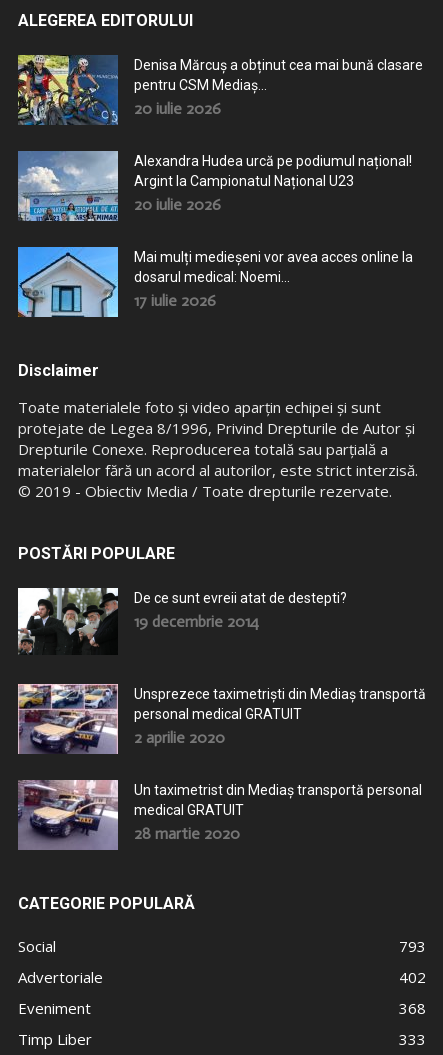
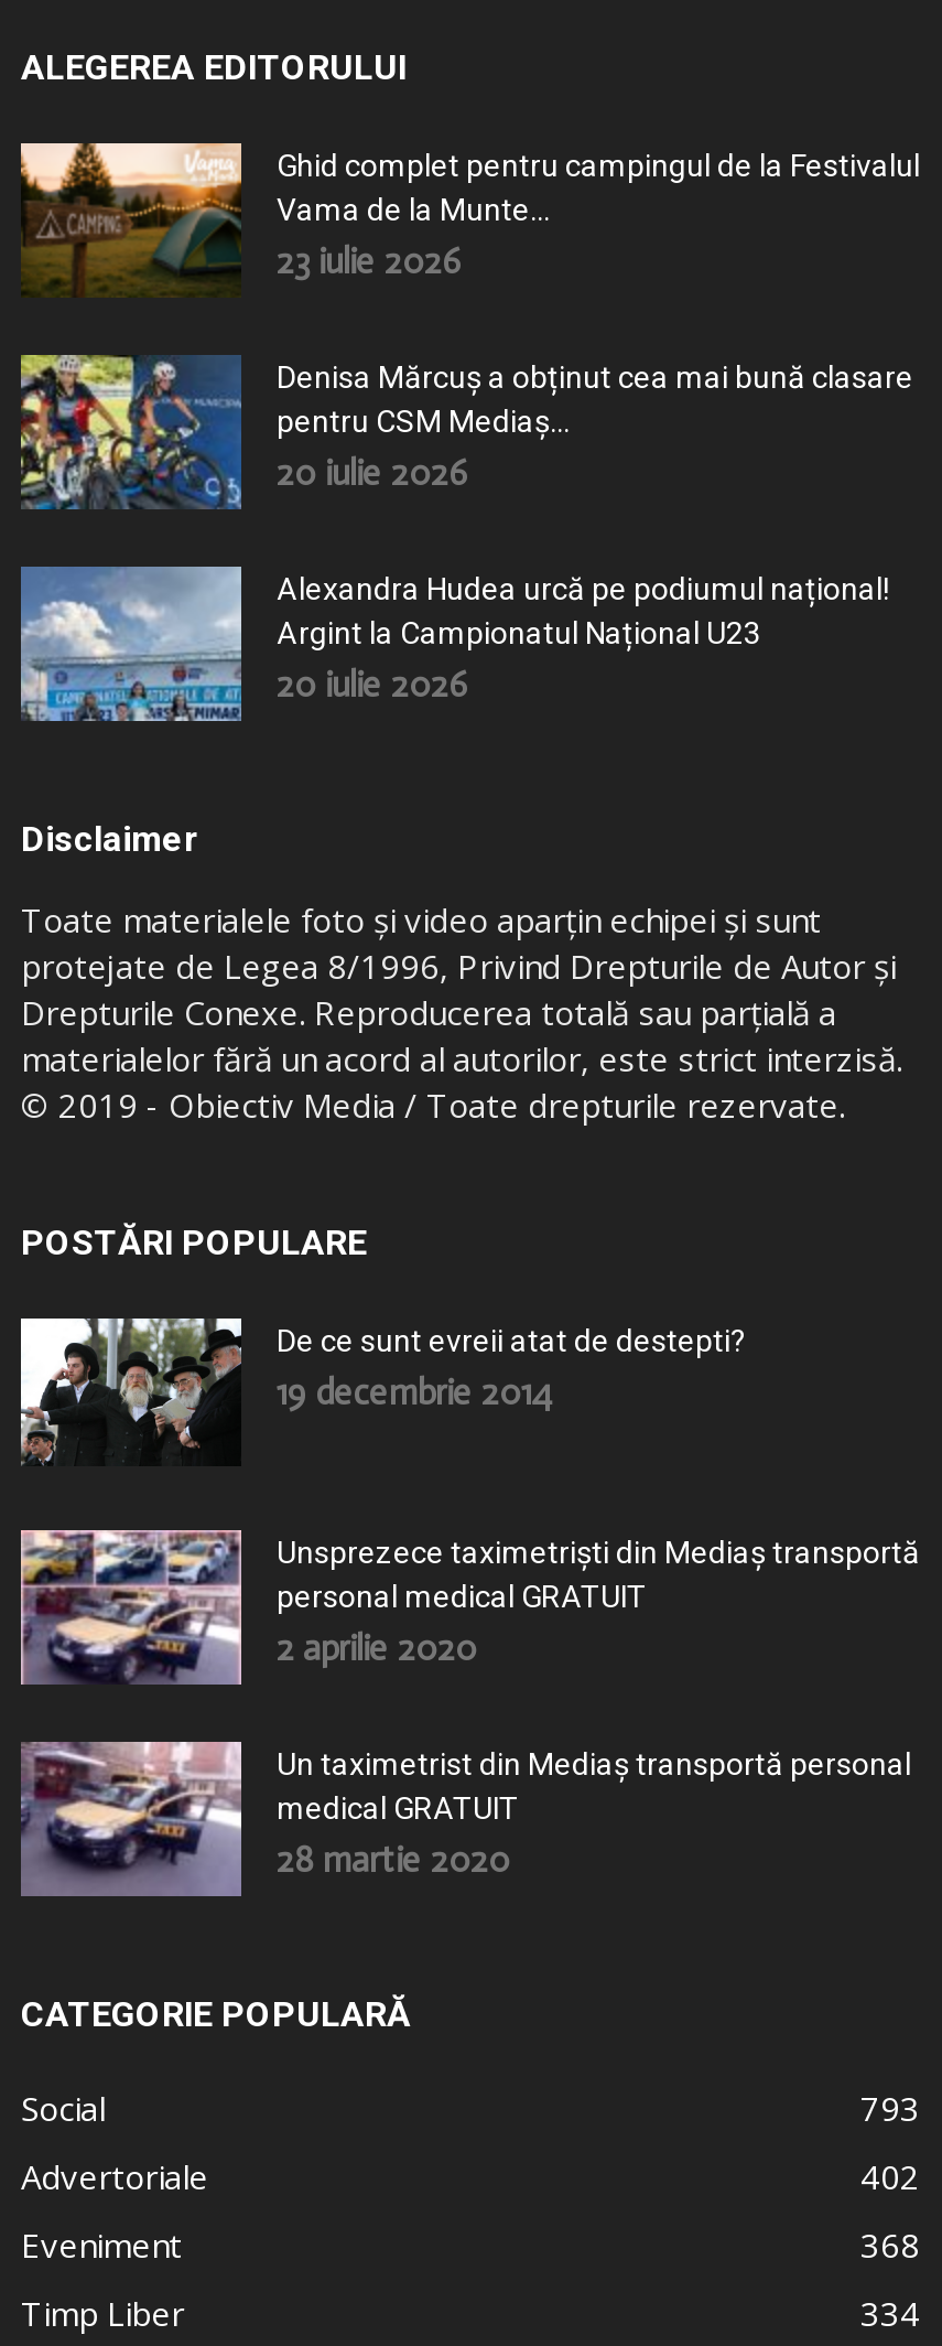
none -> [19,140,920,299] [image] | Ghid complet pentru campingul de la Festivalul | Vama de la Munte... | 23 iulie 2026
moved [16,53,423,214] -> [17,352,913,706]: [image] | Denisa Mărcuș a obținut cea mai bună clasare | pentru CSM Mediaș... | 20 iulie 2026 | Alexandra Hudea urcă pe podiumul național! | Argint la Campionatul Național U23 | 20 iulie 2026
[17,246,413,318] [image] | Mai mulți medieșeni vor avea acces online la | dosarul medical: Noemi... | 17 iulie 2026 -> none
[399,1029,426,1049] 333 -> [860,2291,920,2335] 334

